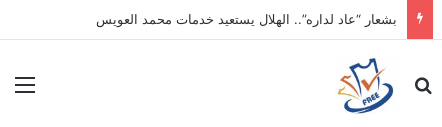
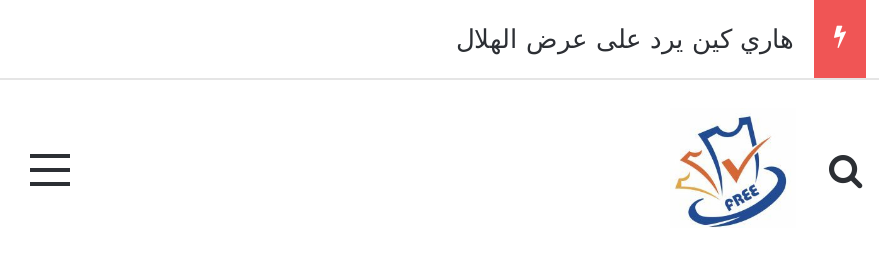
[96,11,397,27] بشعار “عاد لداره”.. الهلال يستعيد خدمات محمد العويس -> [456,22,794,54] هاري كين يرد على عرض الهلال

